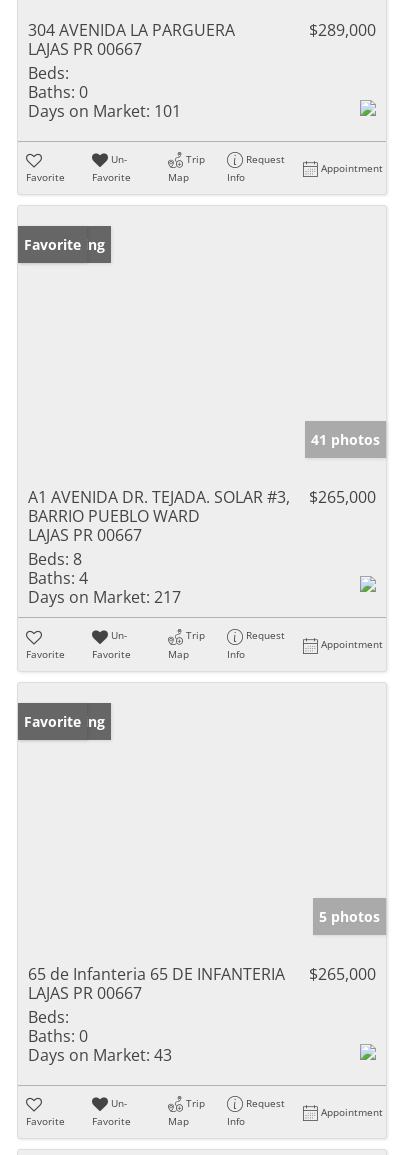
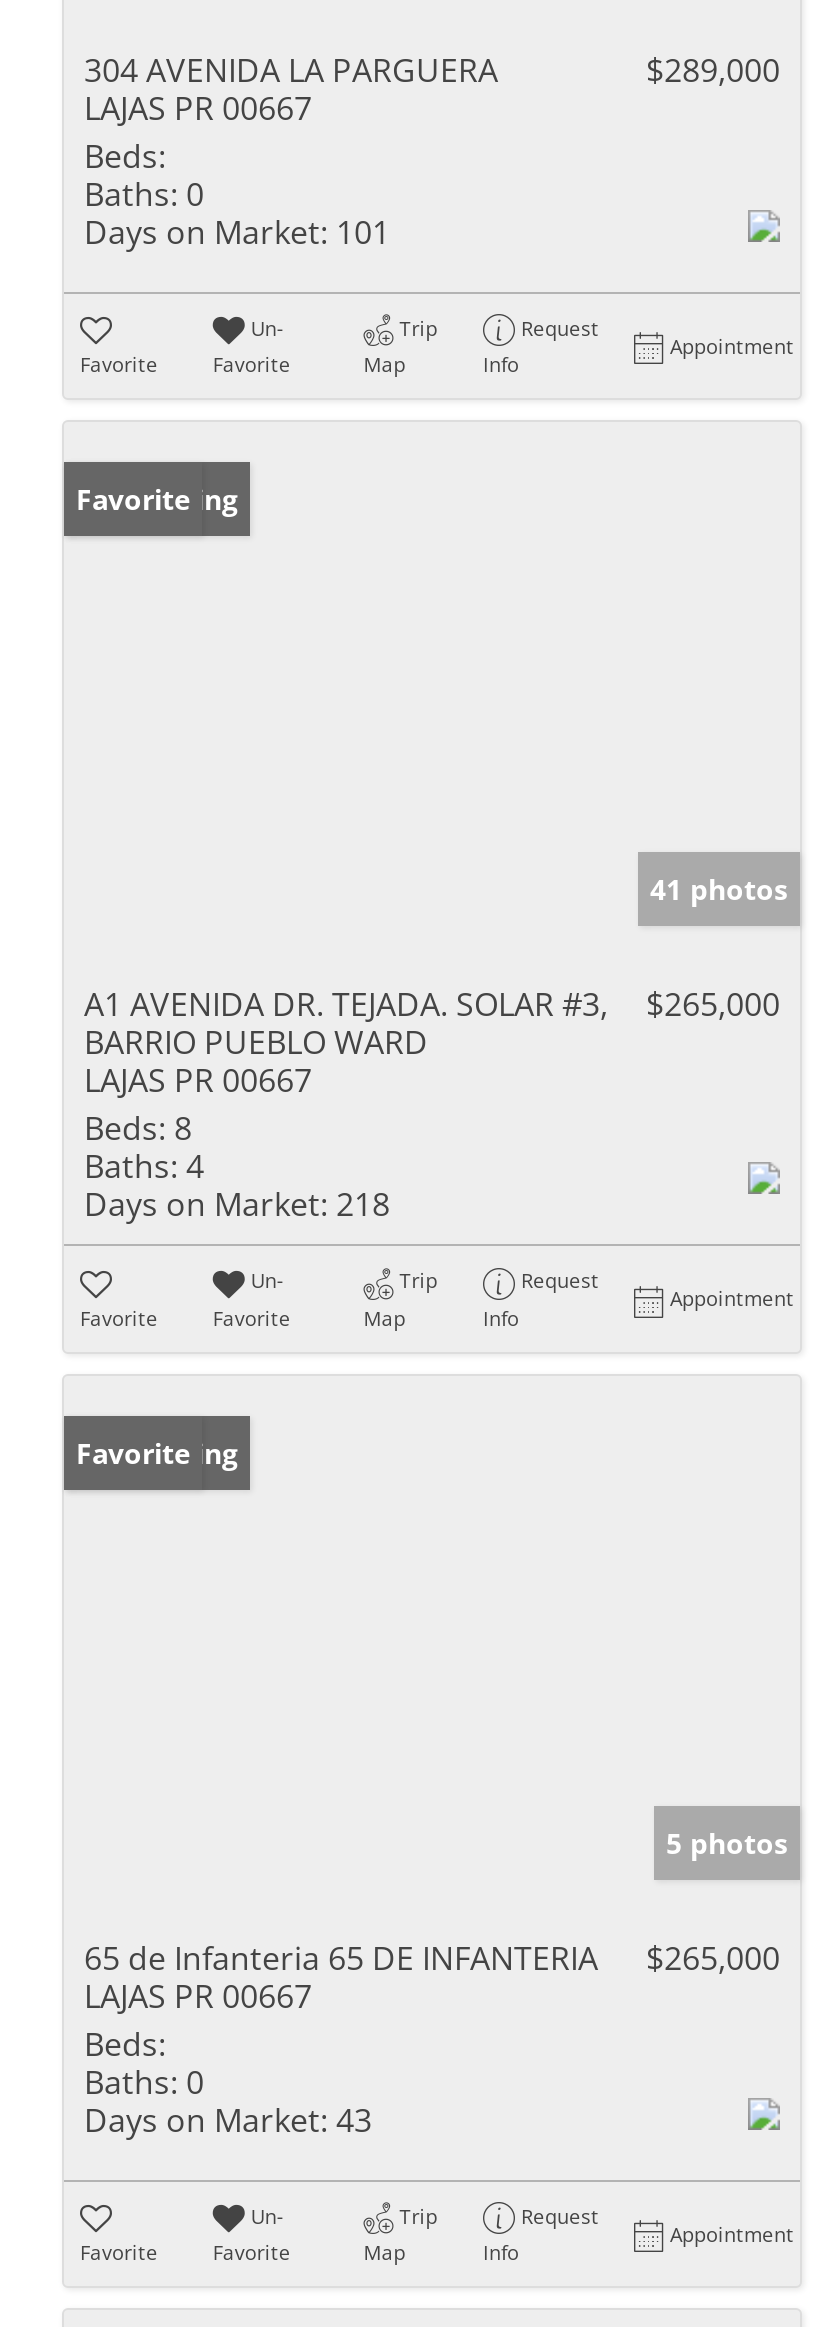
[28,586,181,608] Days on Market: 217 -> [84,1183,390,1227] Days on Market: 218

